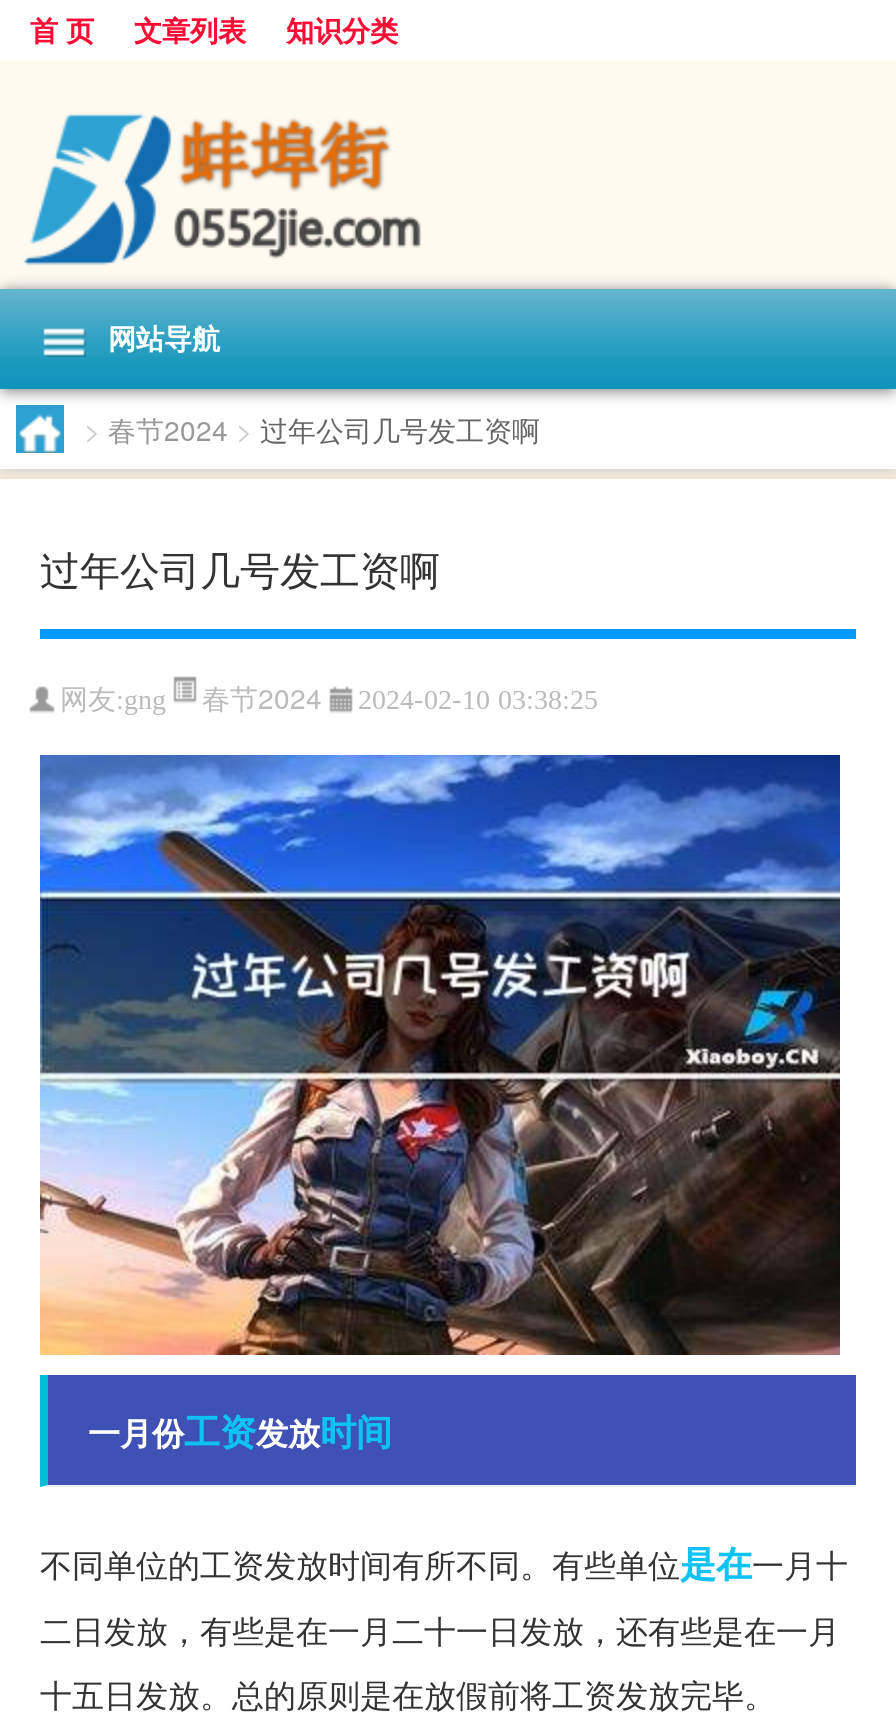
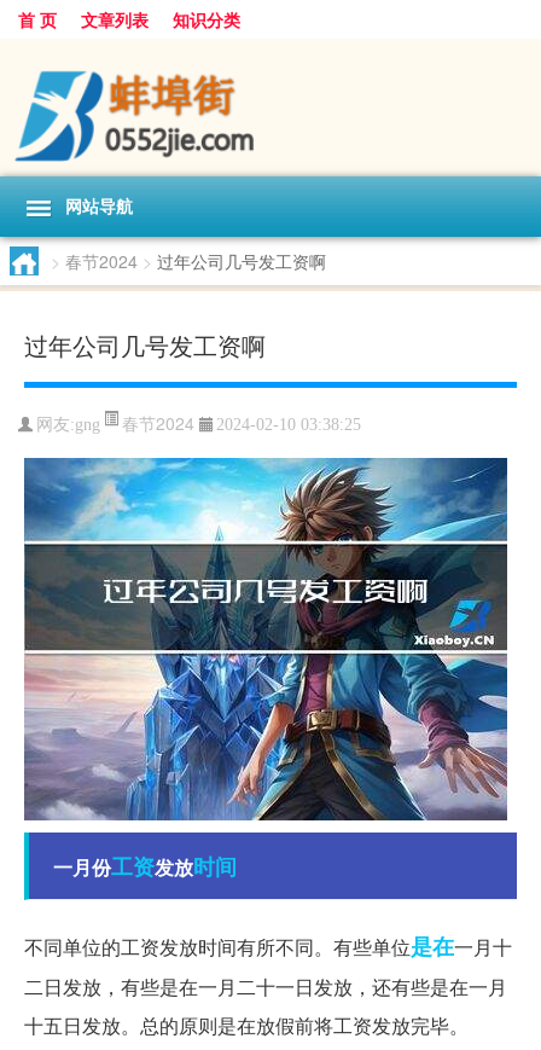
[38,753,842,1357] [image] -> [23,457,508,822] [image]

